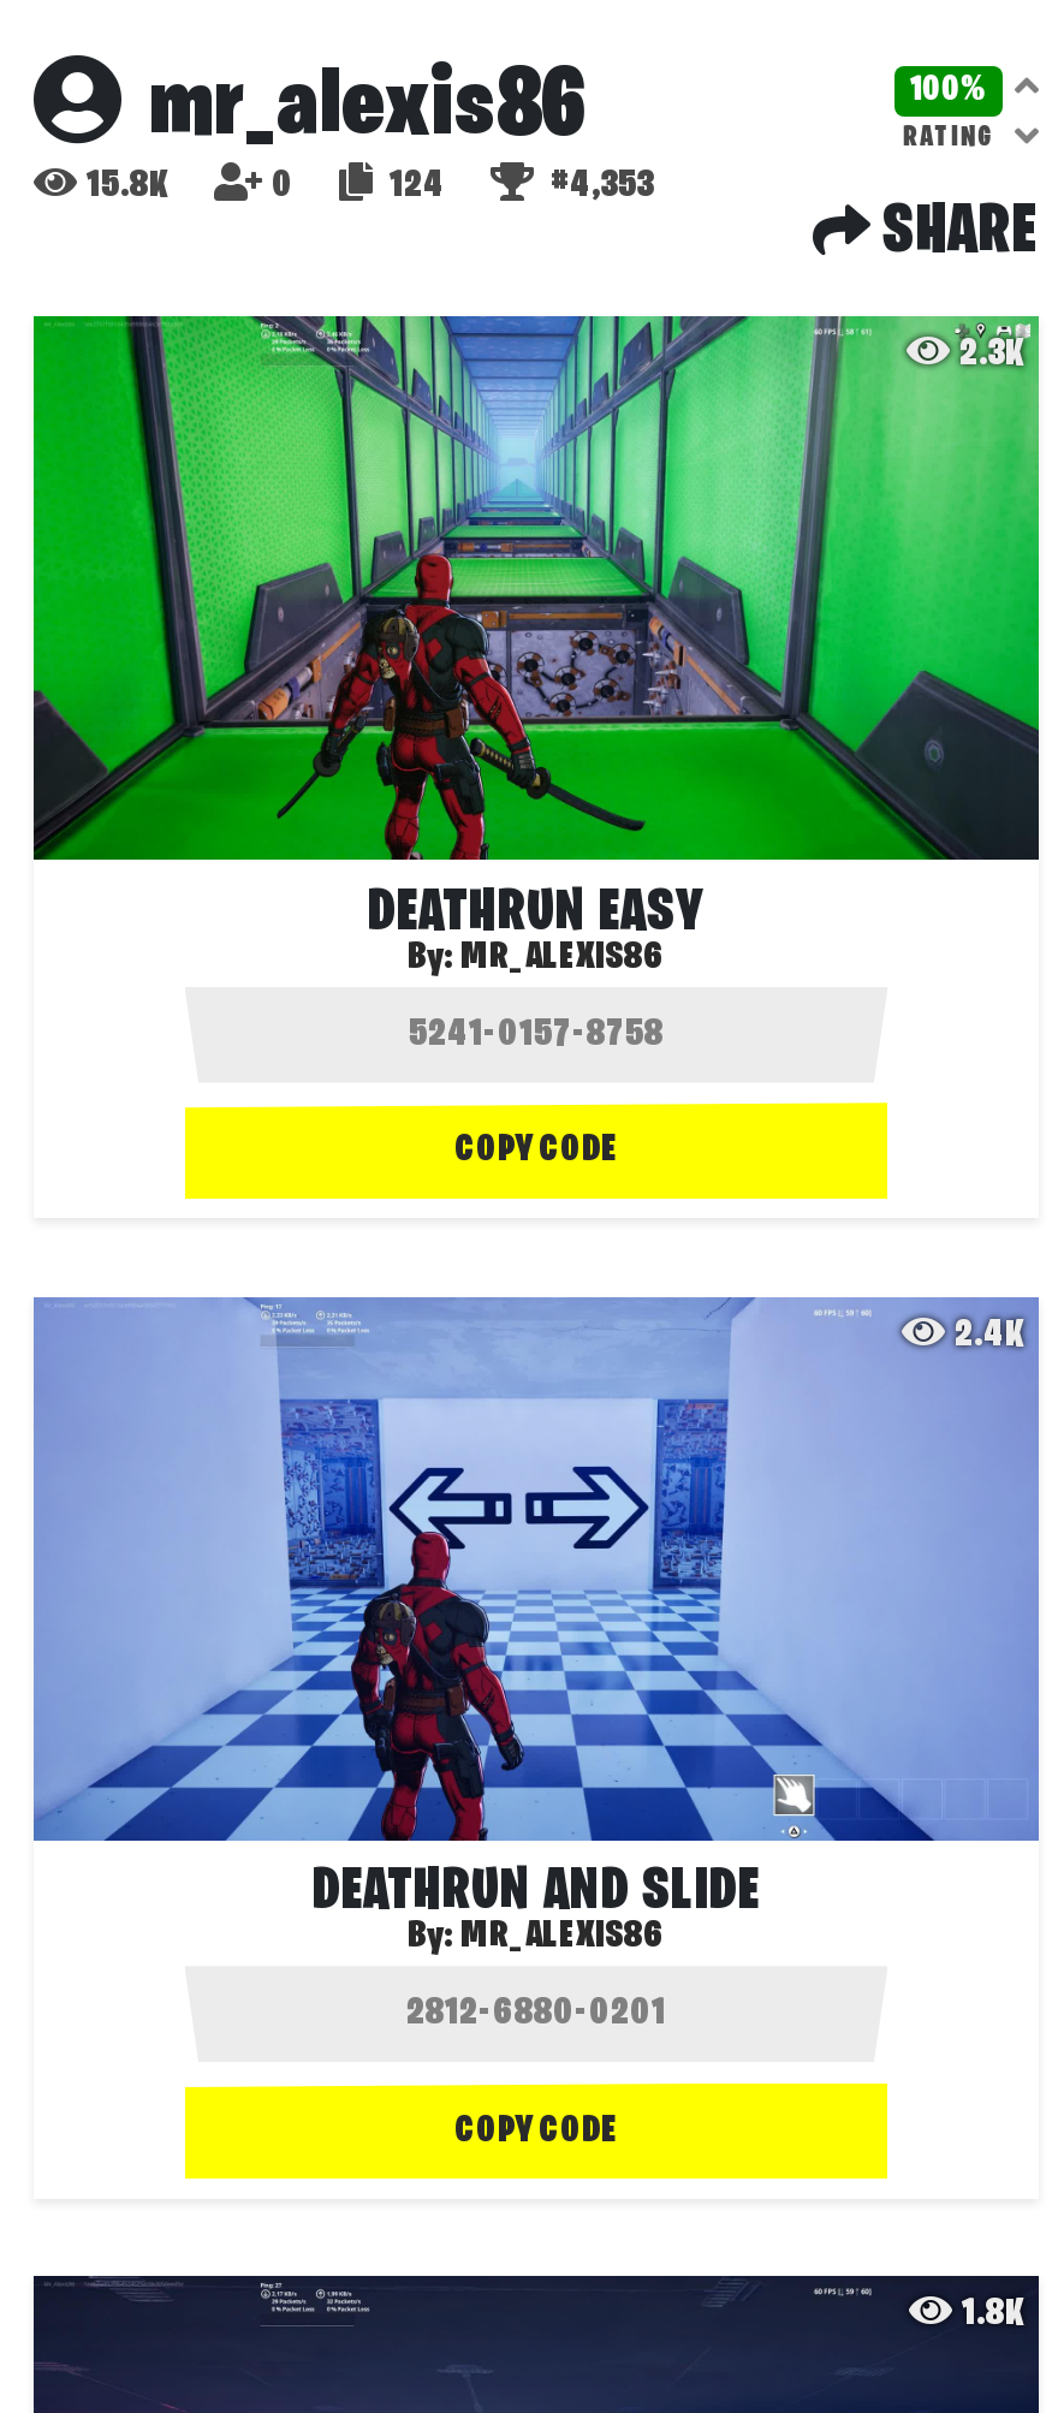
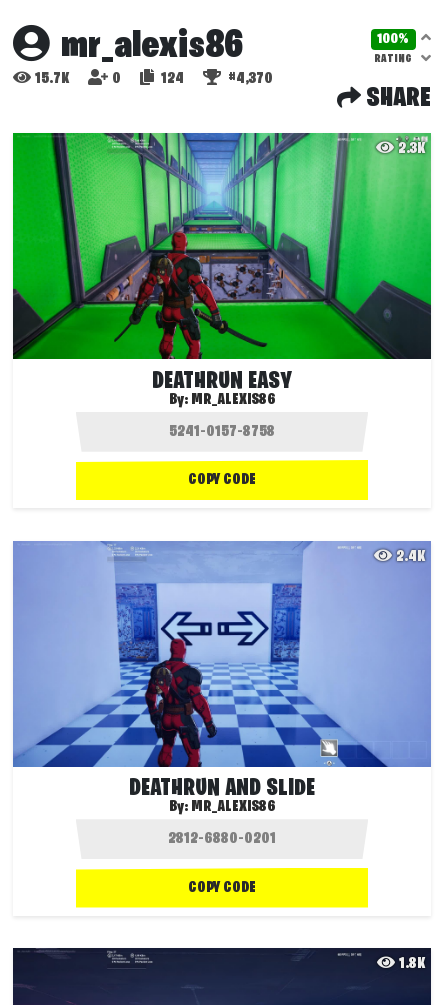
[87,167,176,206] 15.8K -> [35,71,72,87] 15.7K
[543,167,654,206] #4,353 -> [225,71,273,87] #4,370

